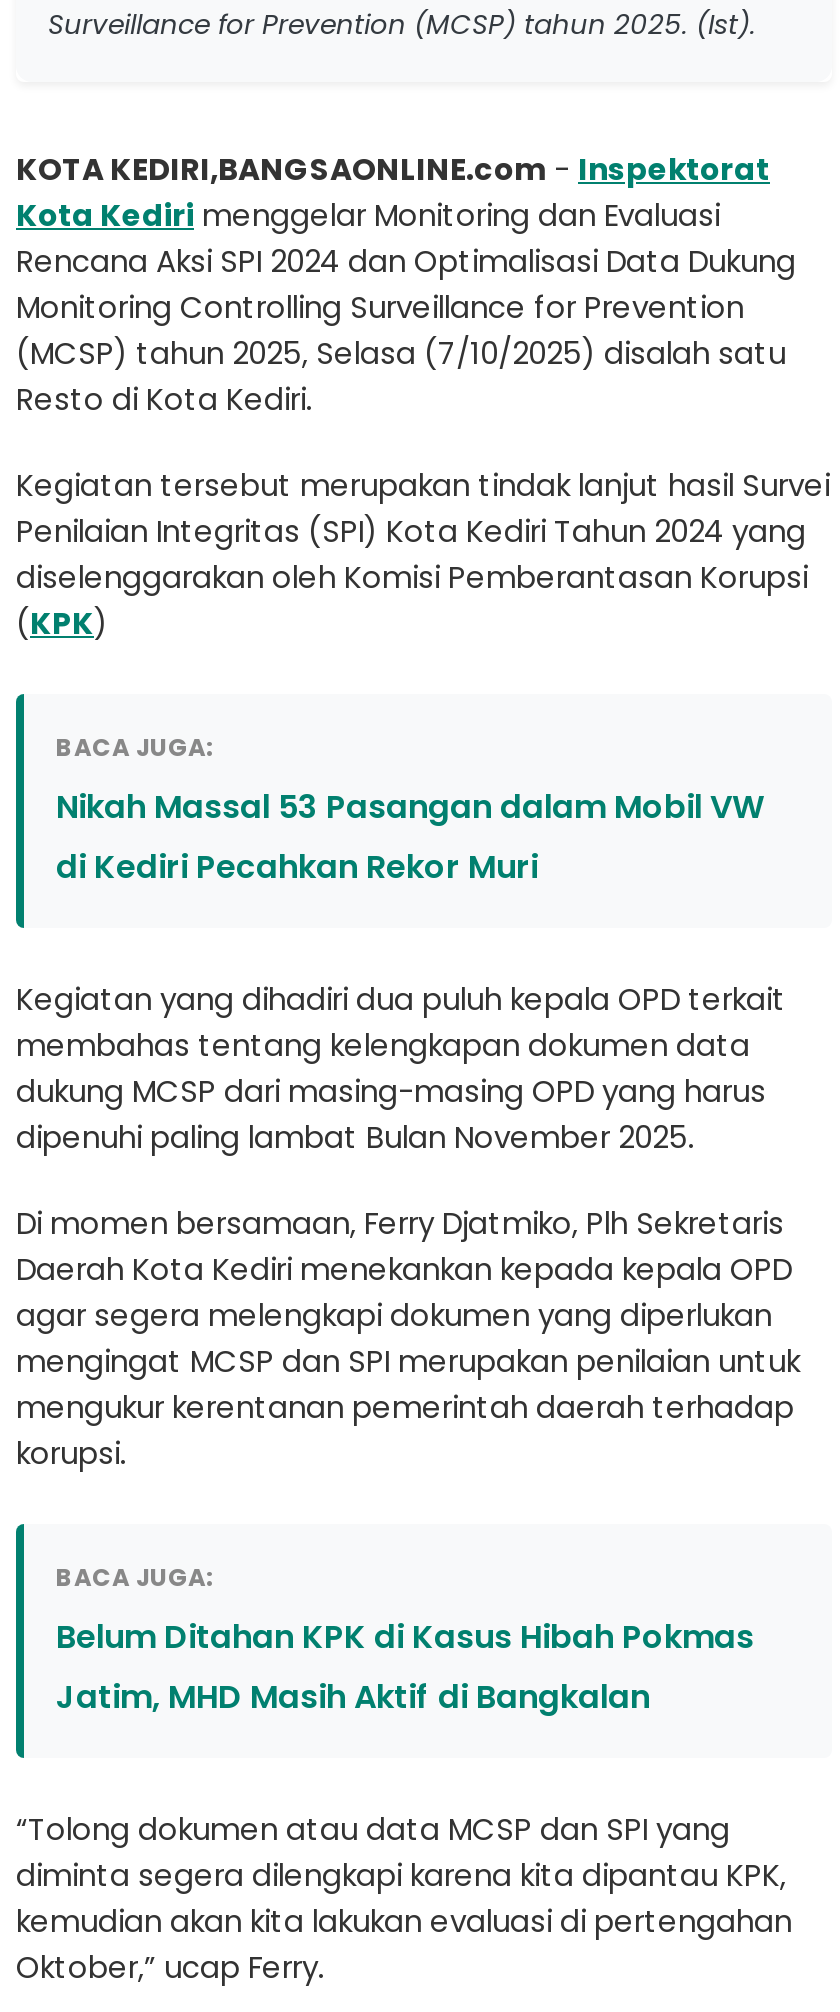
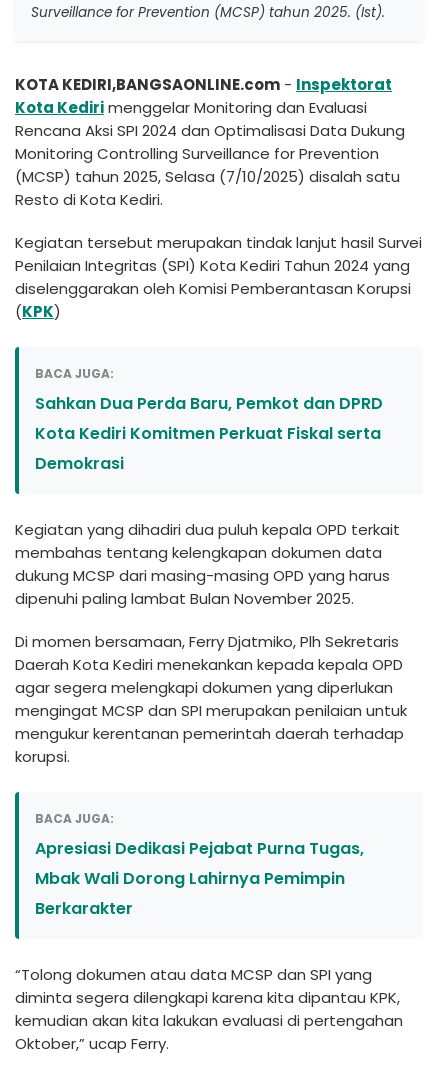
[56,784,764,890] Nikah Massal 53 Pasangan dalam Mobil VW | di Kediri Pecahkan Rekor Muri -> [35,392,383,475] Sahkan Dua Perda Baru, Pemkot dan DPRD | Kota Kediri Komitmen Perkuat Fiskal serta | Demokrasi
[56,1614,754,1720] Belum Ditahan KPK di Kasus Hibah Pokmas | Jatim, MHD Masih Aktif di Bangkalan -> [35,837,364,920] Apresiasi Dedikasi Pejabat Purna Tugas, | Mbak Wali Dorong Lahirnya Pemimpin | Berkarakter

